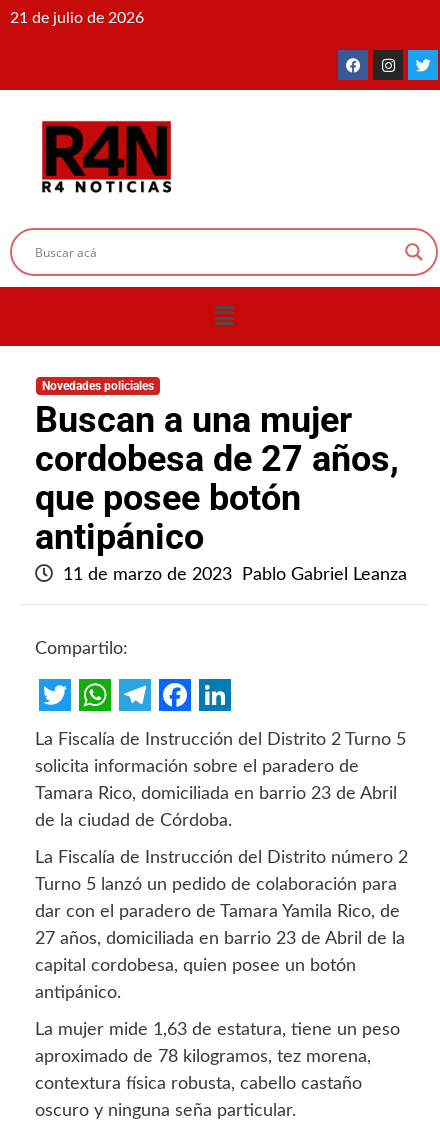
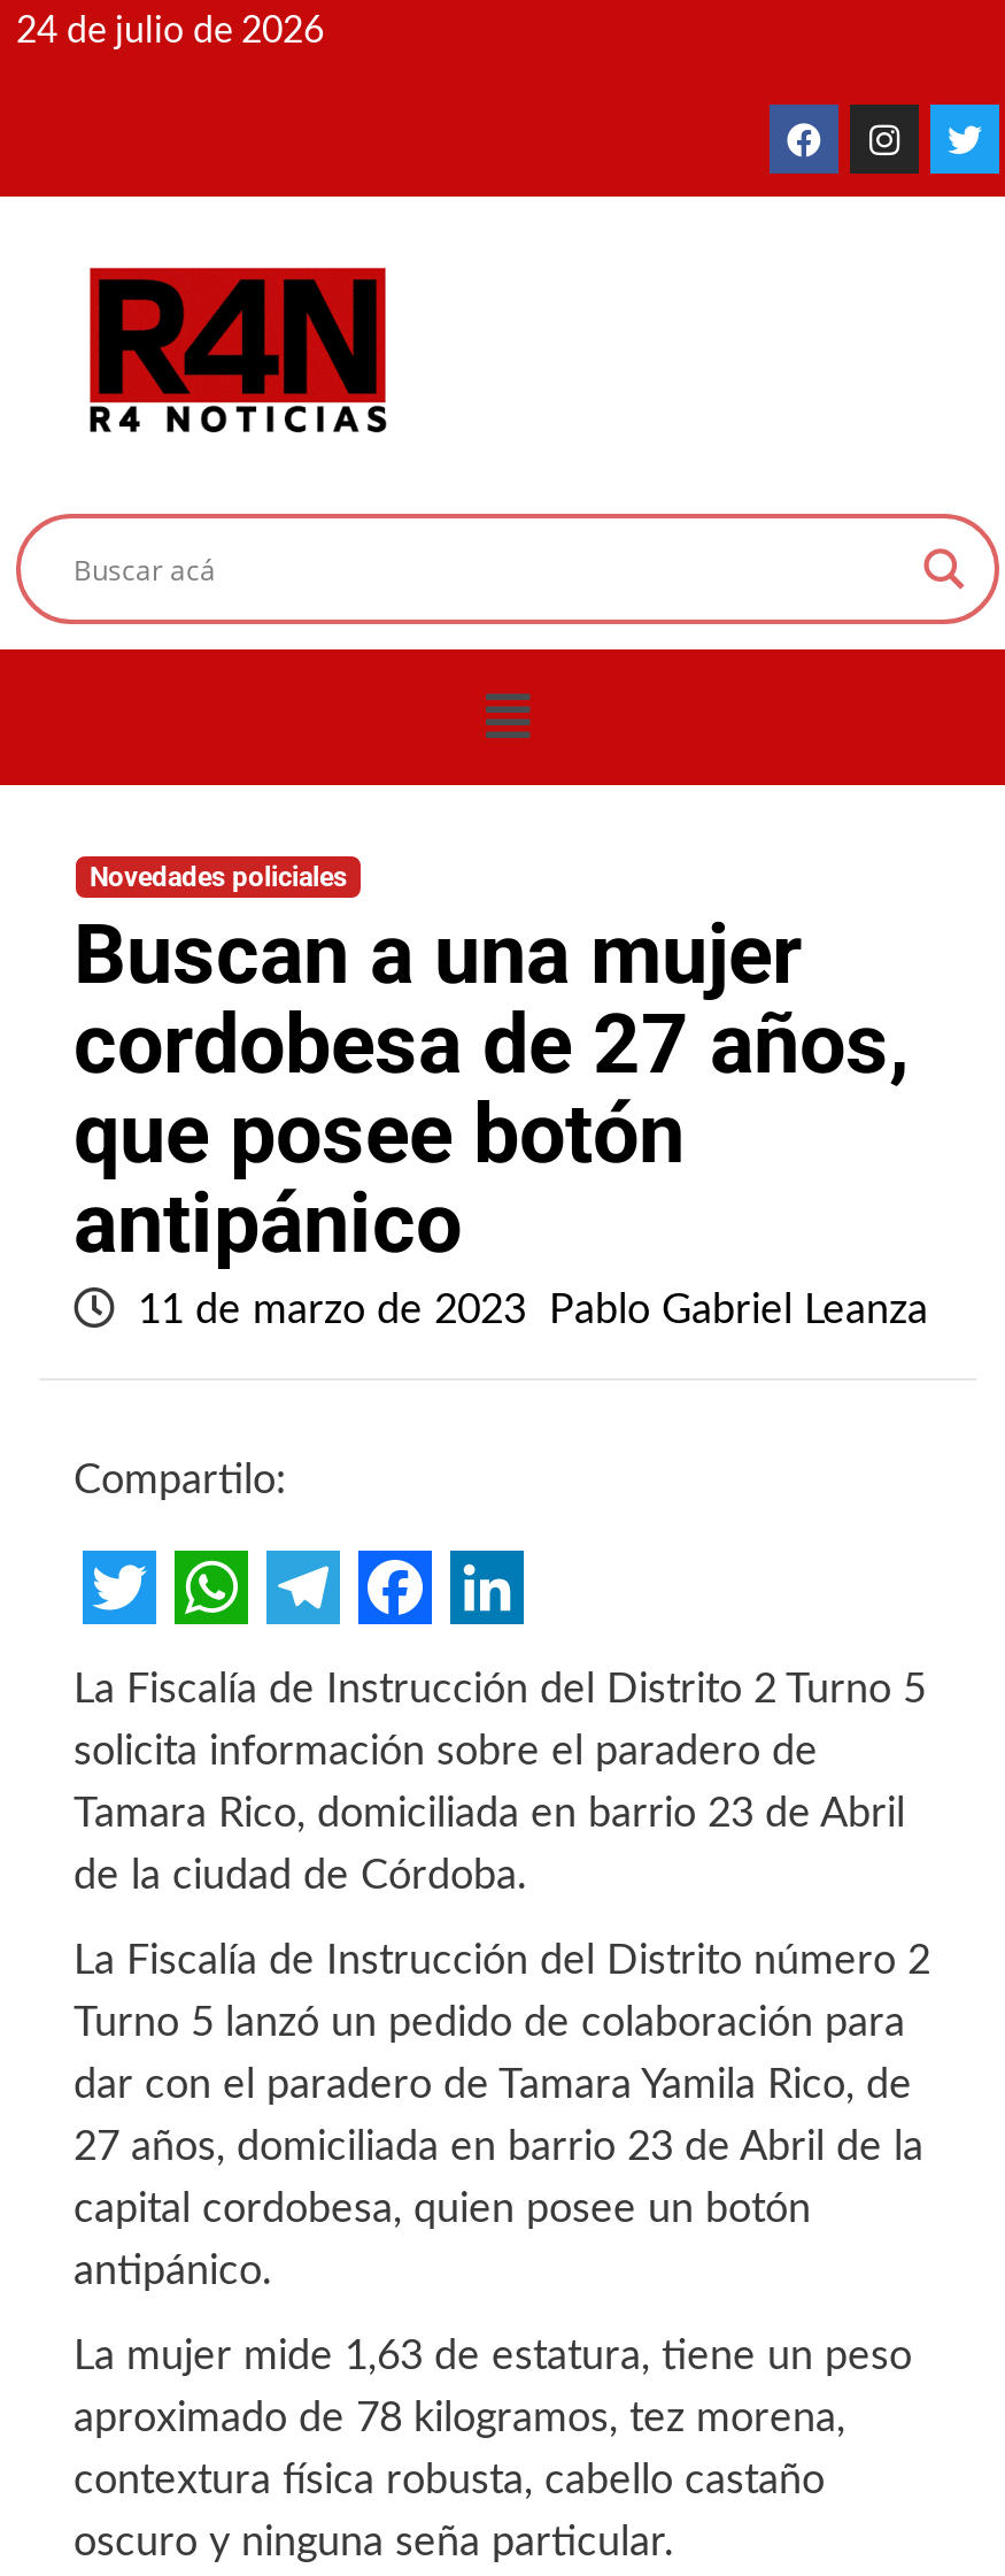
[10,10,144,26] 21 de julio de 2026 -> [16,13,324,49] 24 de julio de 2026

